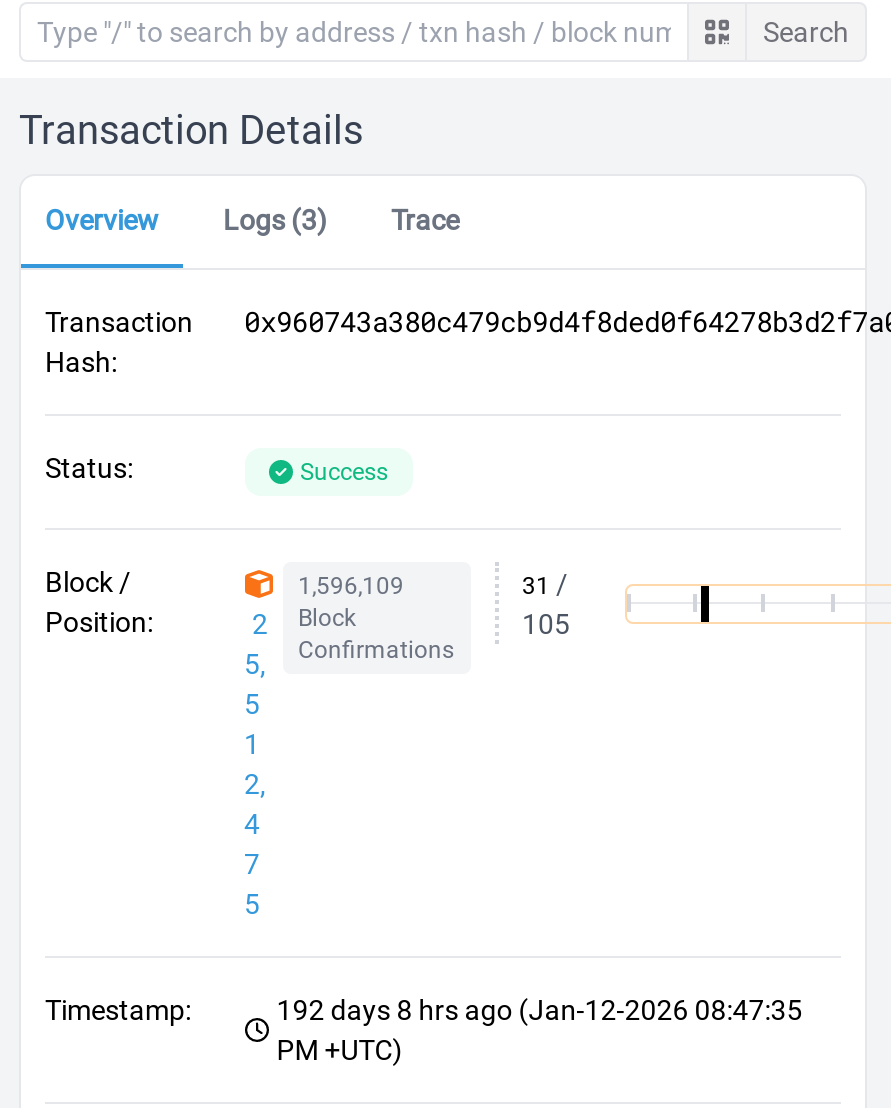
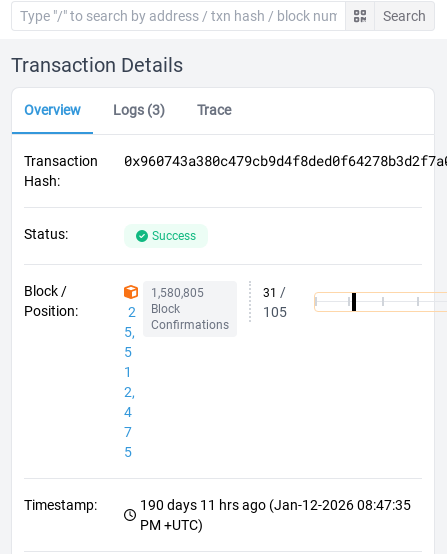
[298,572,404,600] 1,596,109 -> [150,286,203,300] 1,580,805
[277,994,803,1026] 192 days 8 hrs ago (Jan-12-2026 08:47:35 -> [140,497,411,513] 190 days 11 hrs ago (Jan-12-2026 08:47:35

